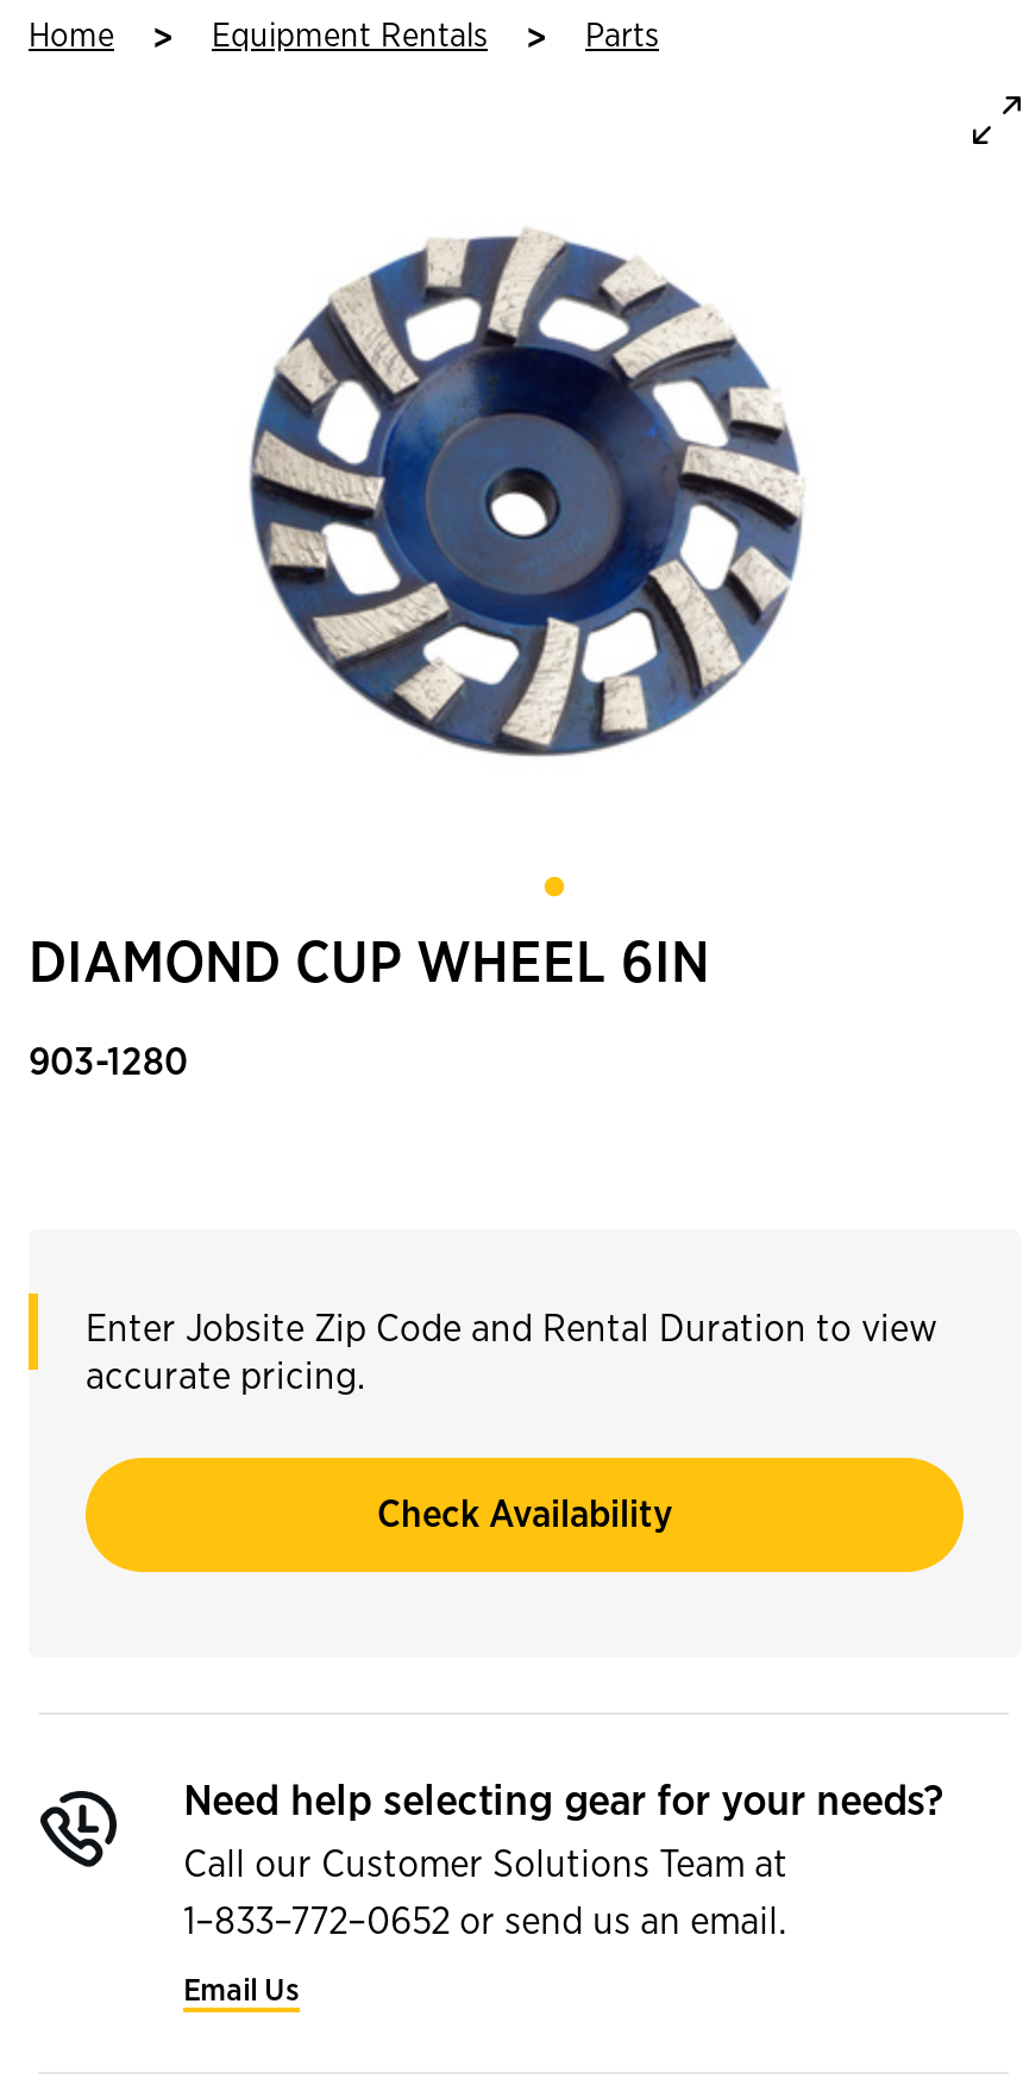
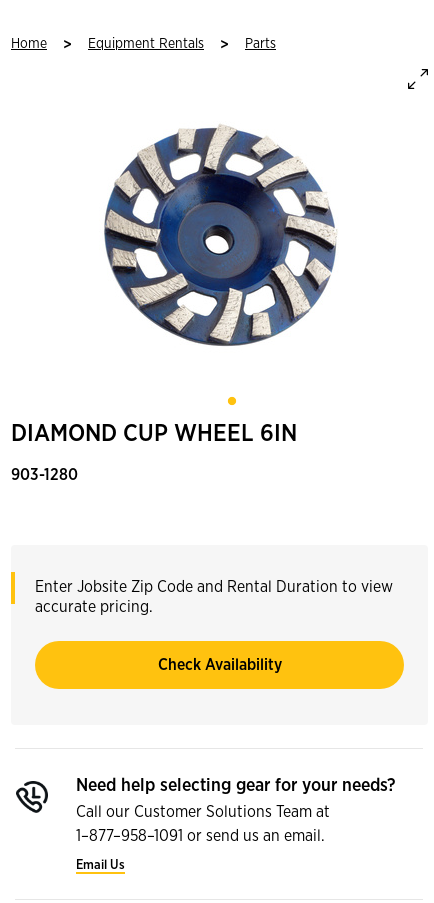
[184,1903,788,1941] 1–833–772–0652 or send us an email. -> [76,828,325,844] 1–877–958–1091 or send us an email.

